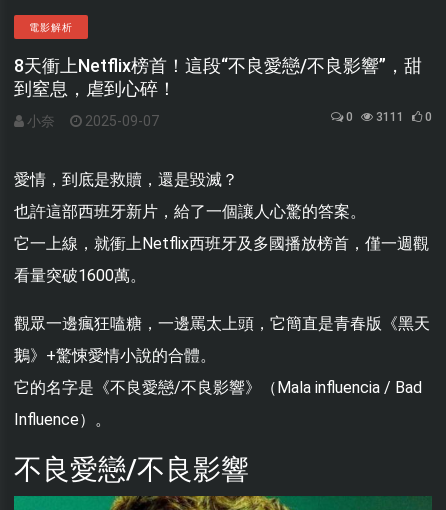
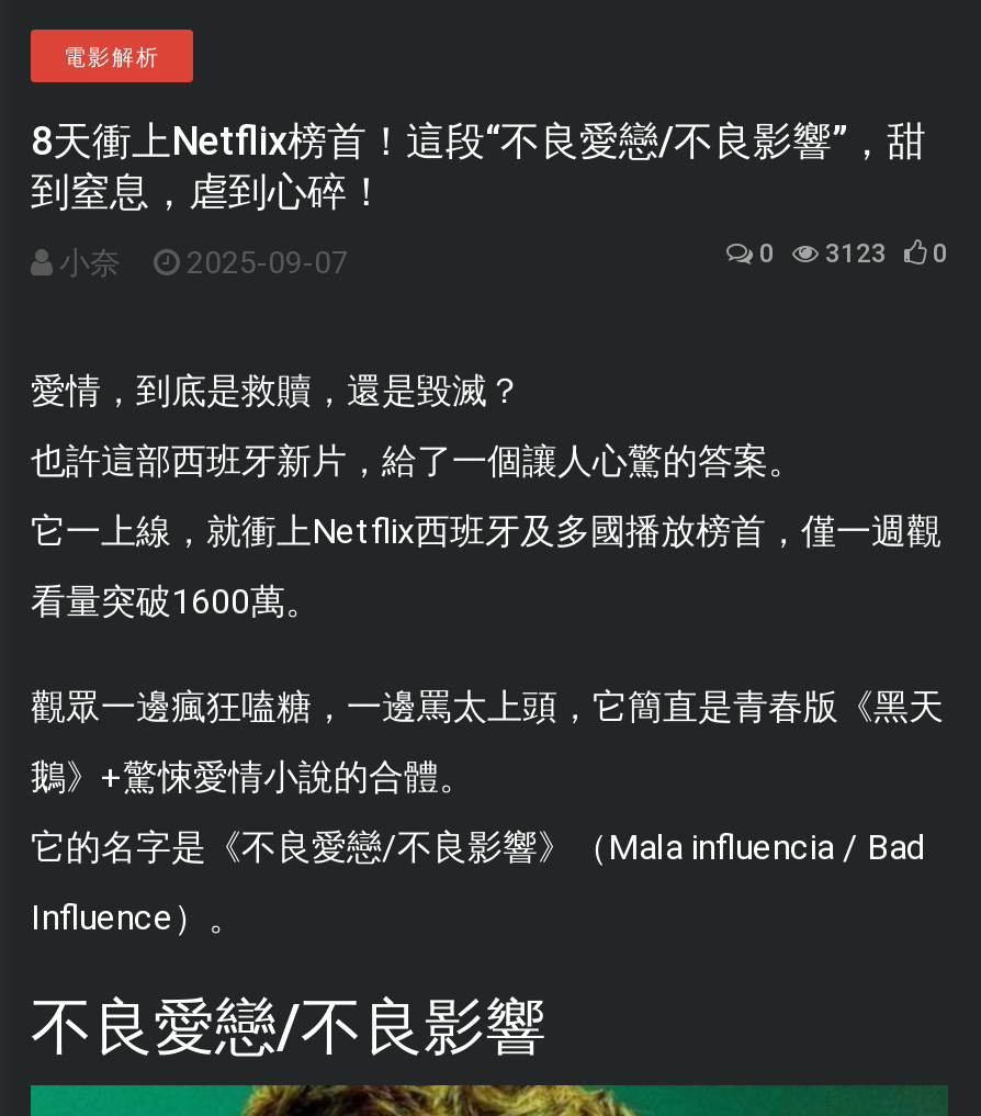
[343,110,432,124] 0 3111 0 -> [753,238,948,269] 0 3123 0

